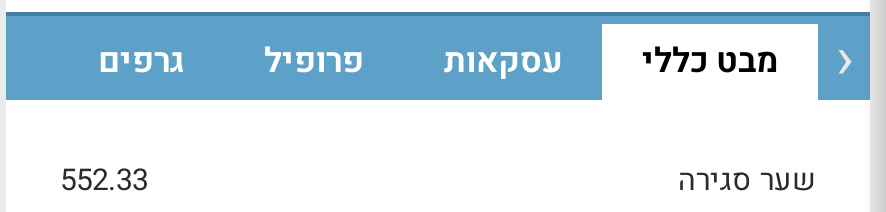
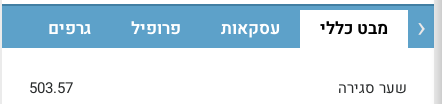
[60,159,148,203] 552.33 -> [29,77,73,99] 503.57

